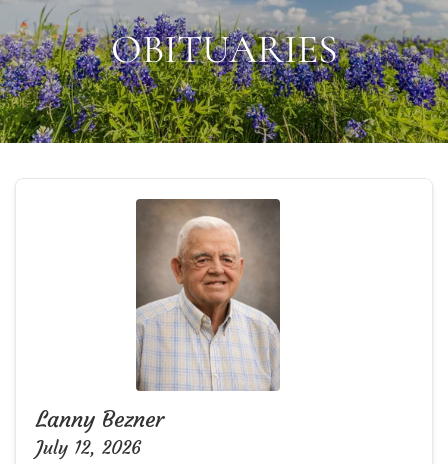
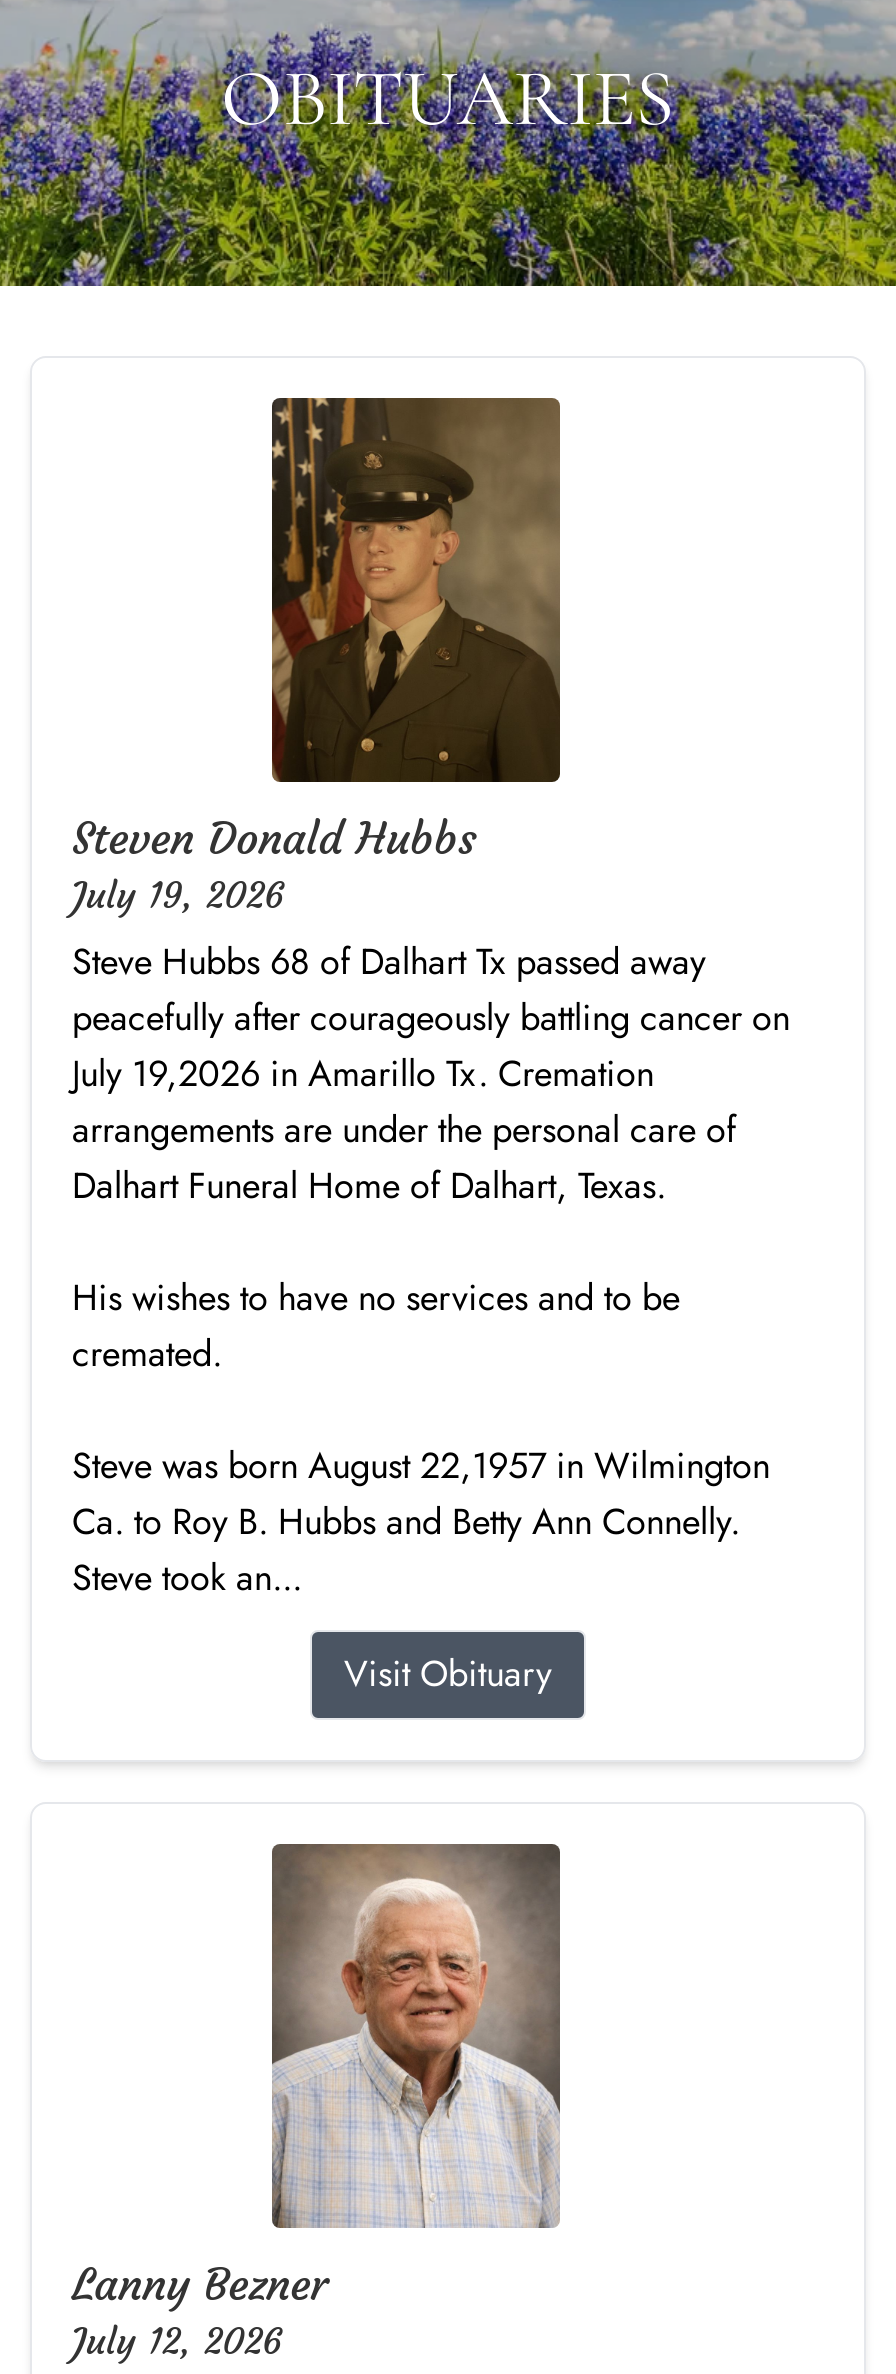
none -> [72,398,790,1700] [image] | Steven Donald Hubbs | July 19, 2026 | Steve Hubbs 68 of Dalhart Tx passed away | peacefully after courageously battling cancer on | July 19,2026 in Amarillo Tx. Cremation | arrangements are under the personal care of | Dalhart Funeral Home of Dalhart, Texas. | His wishes to have no services and to be | cremated. | Steve was born August 22,1957 in Wilmington | Ca. to Roy B. Hubbs and Betty Ann Connelly. | Steve took an... | Visit Obituary

